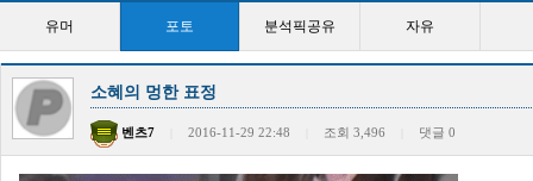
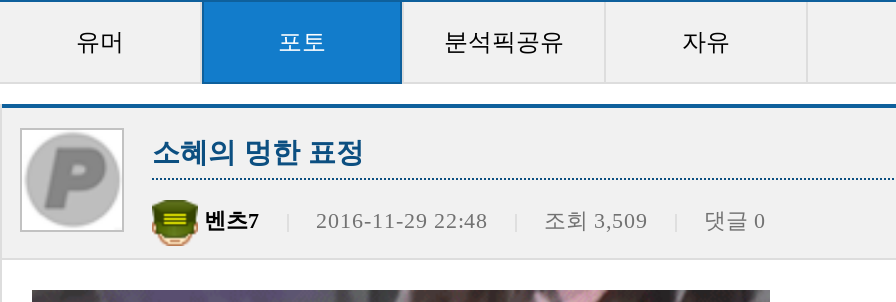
[184,125,456,139] 2016-11-29 22:48 조회 3,496 댓글 0 -> [310,208,766,232] 2016-11-29 22:48 조회 3,509 댓글 0

